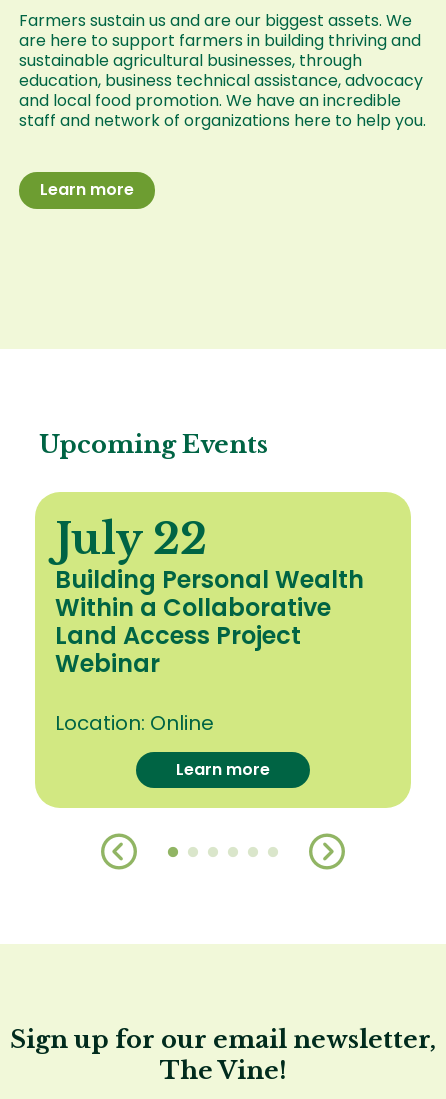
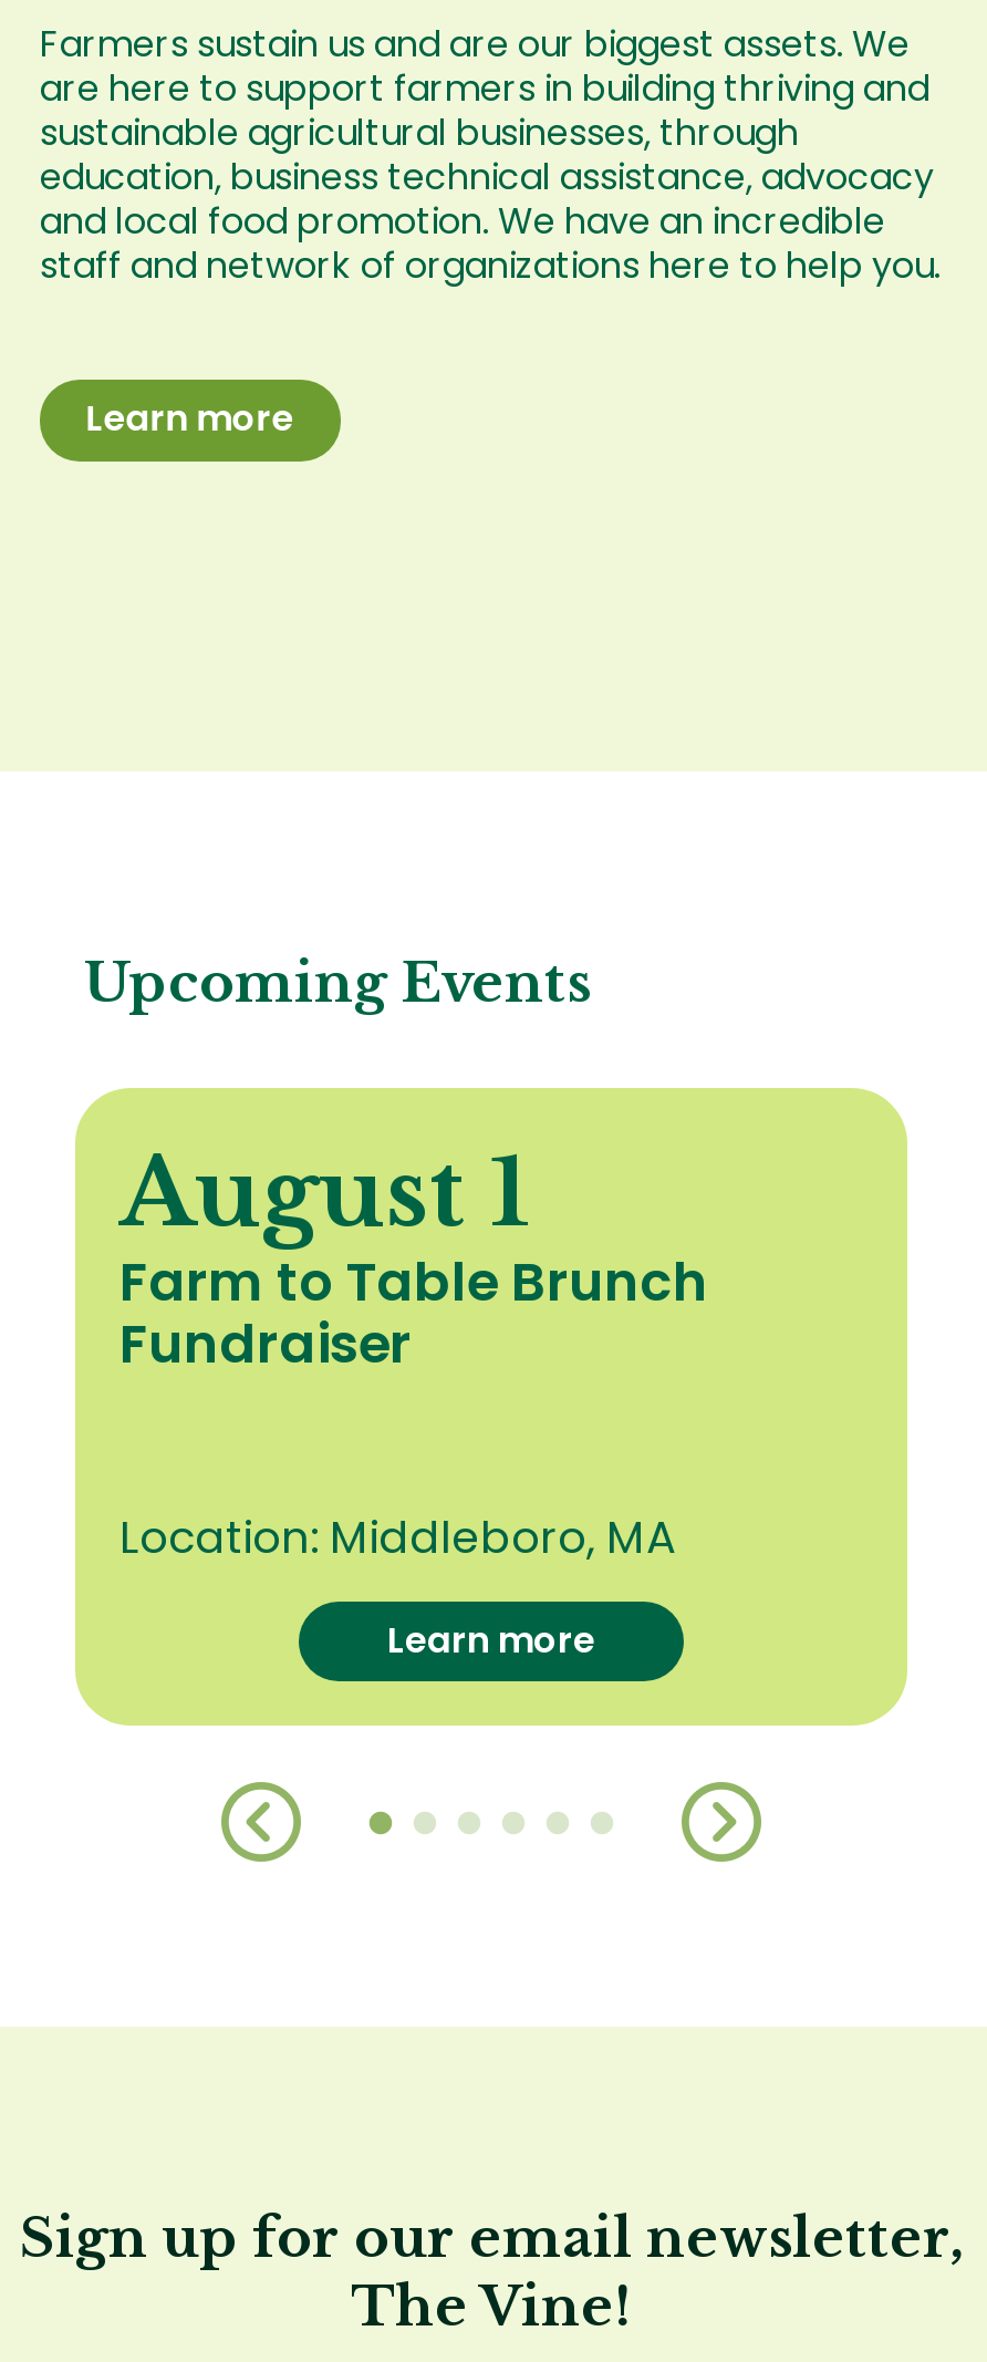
[55,513,364,680] July 22 | Building Personal Wealth | Within a Collaborative | Land Access Project | Webinar -> [120,1134,708,1380] August 1 | Farm to Table Brunch | Fundraiser
[55,709,214,737] Location: Online -> [120,1506,675,1568] Location: Middleboro, MA

